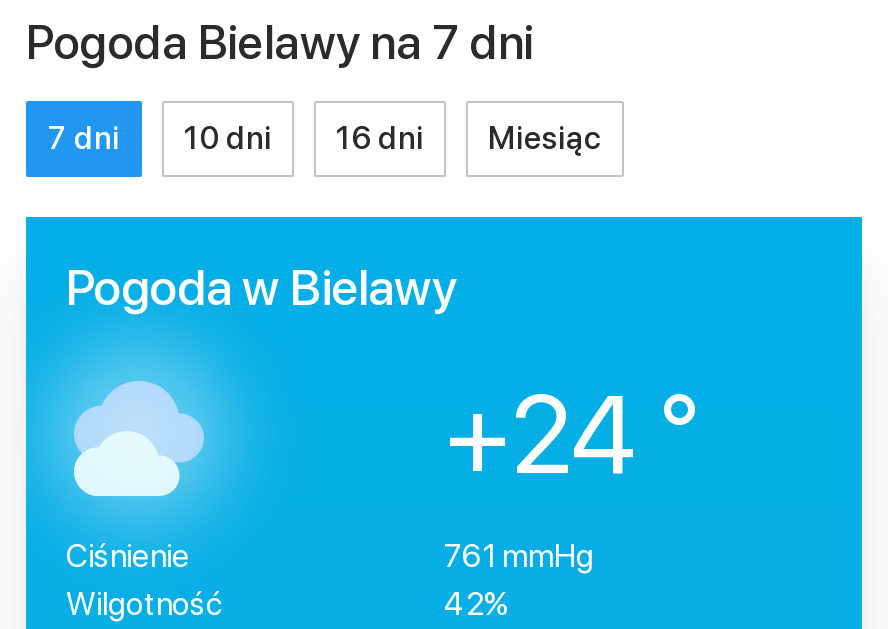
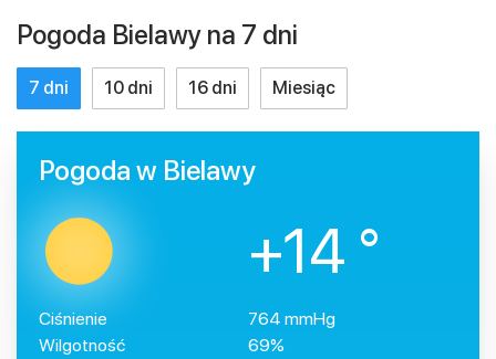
[72,373,204,497] [image] -> [43,217,114,286] [image]
[444,368,698,498] +24 ° -> [248,215,380,287] +14 °
[444,537,594,575] 761 mmHg -> [248,308,335,329] 764 mmHg
[444,585,510,623] 42% -> [248,335,285,356] 69%

